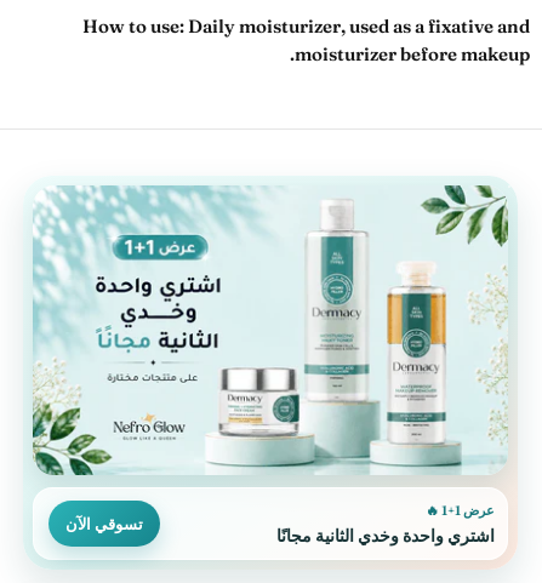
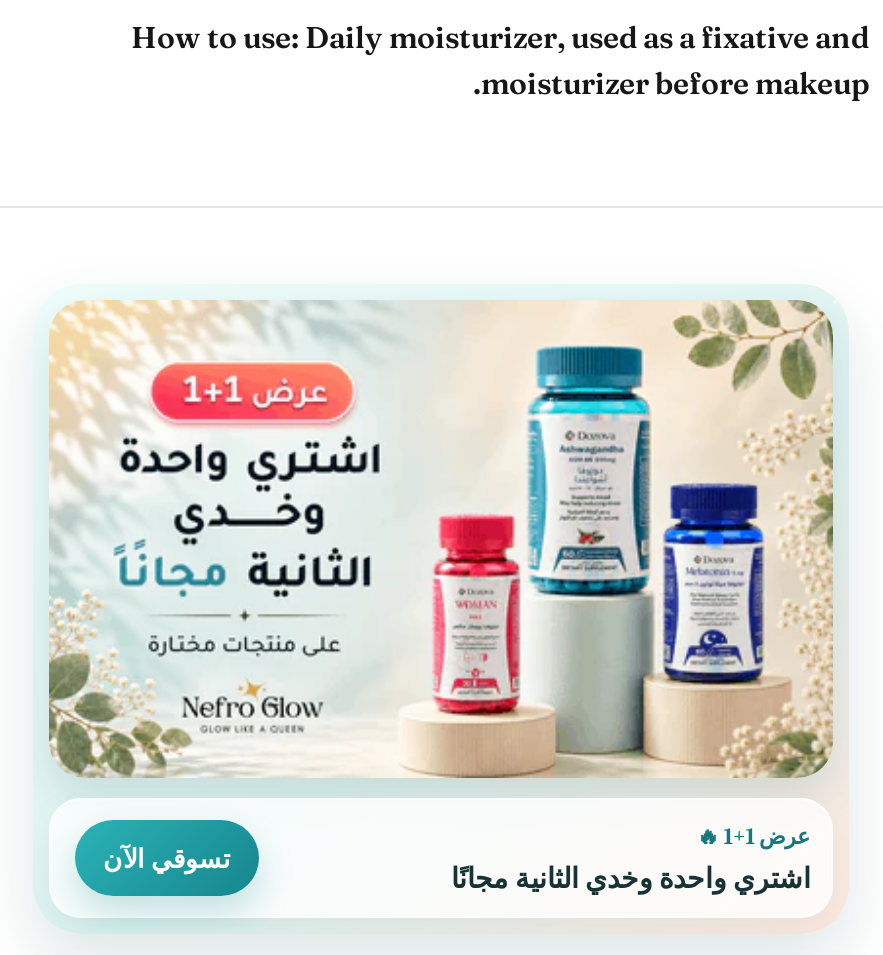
[32,184,509,476] [image] -> [49,298,835,780] [image]

